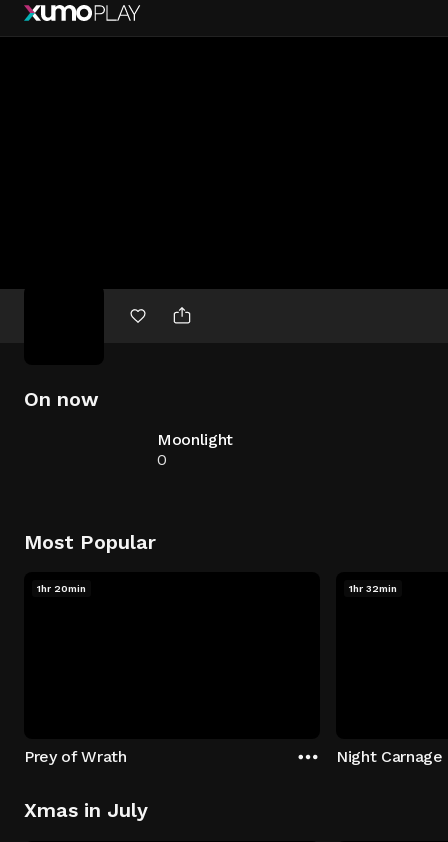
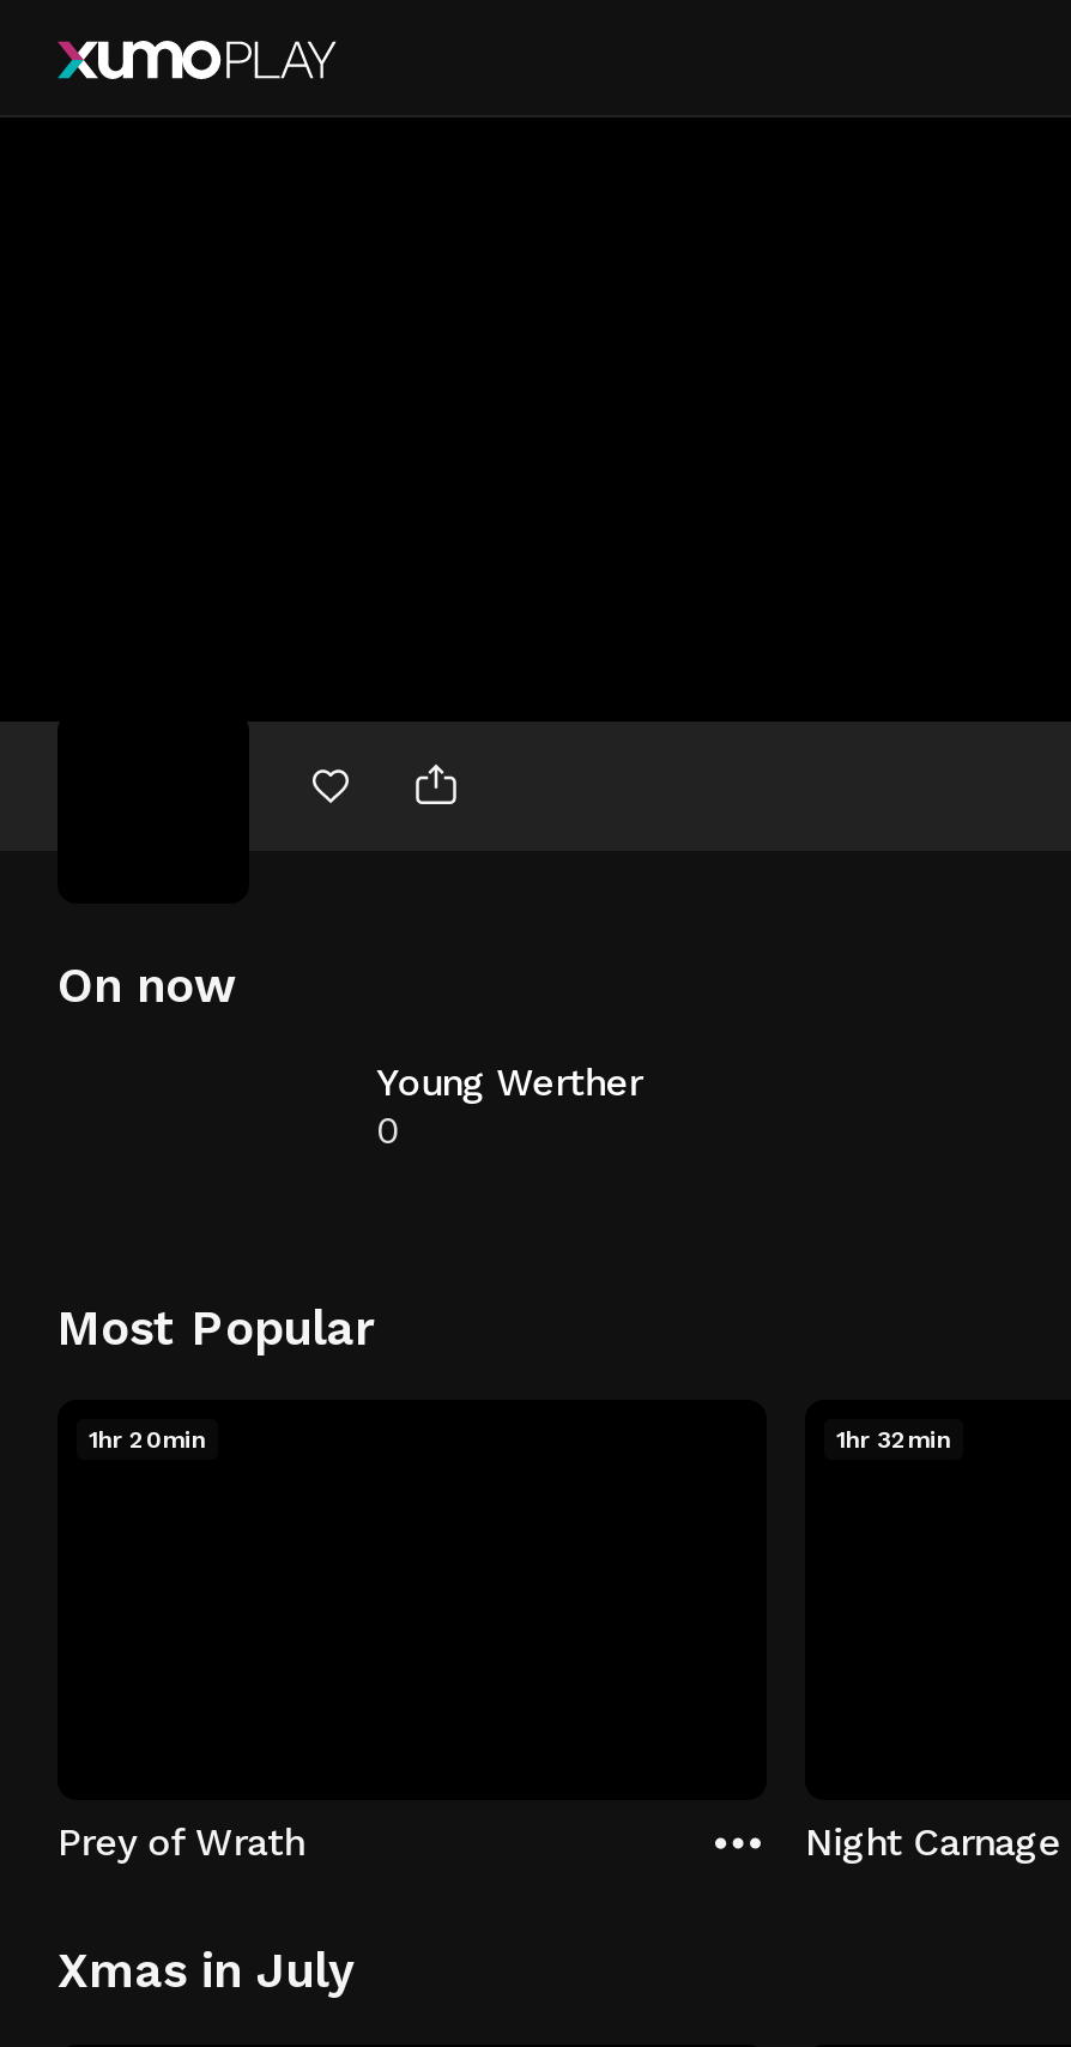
[157,430,233,449] Moonlight -> [376,1059,642,1105] Young Werther

